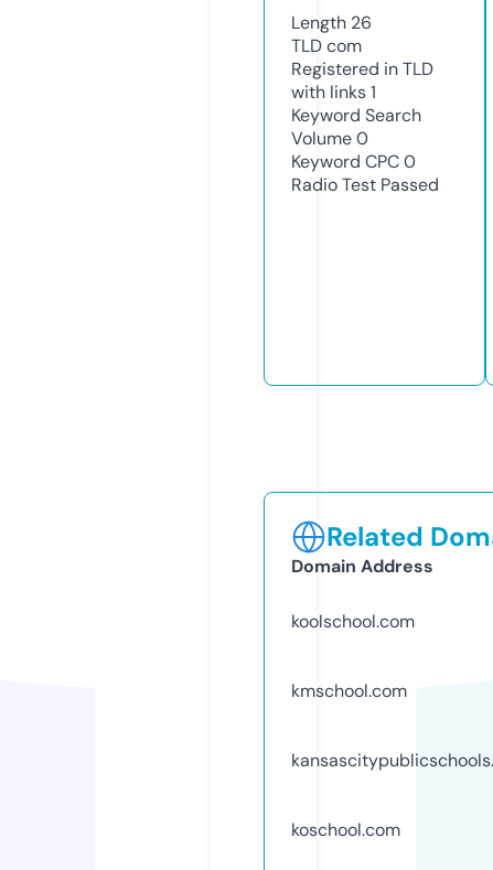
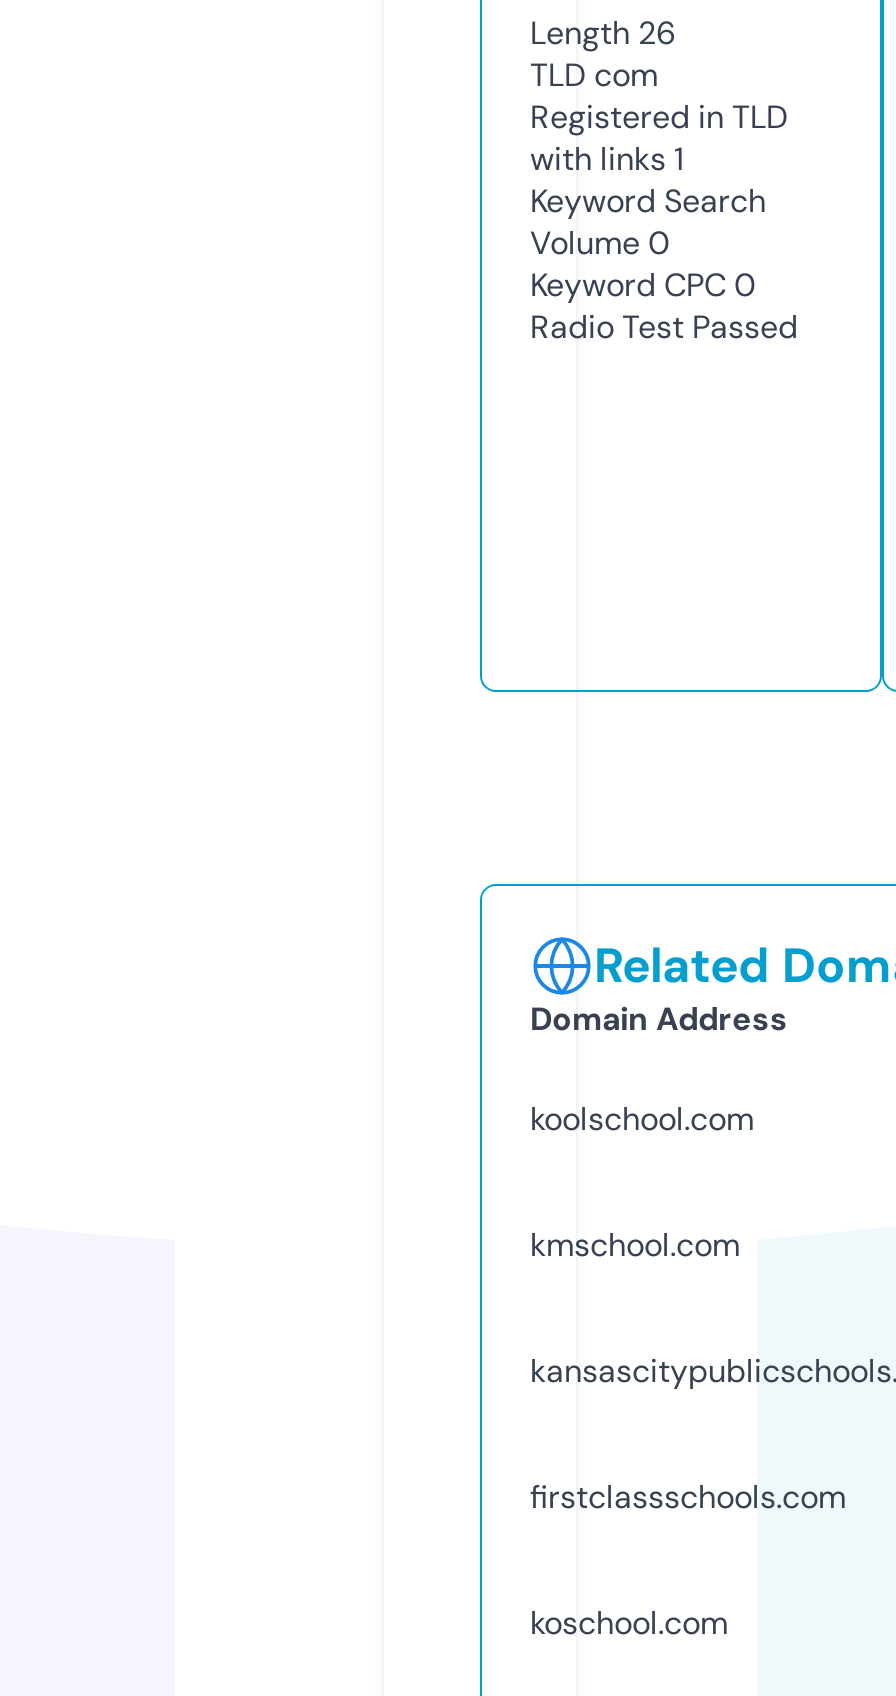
none -> [530,1476,846,1518] firstclassschools.com

